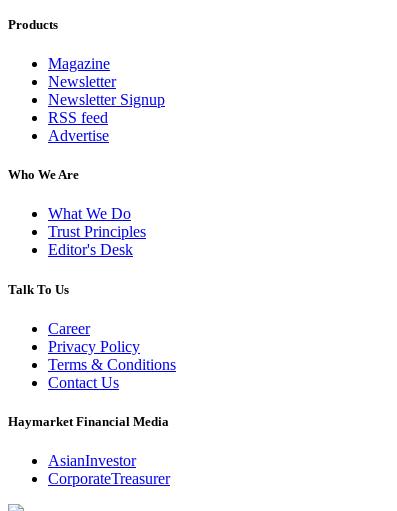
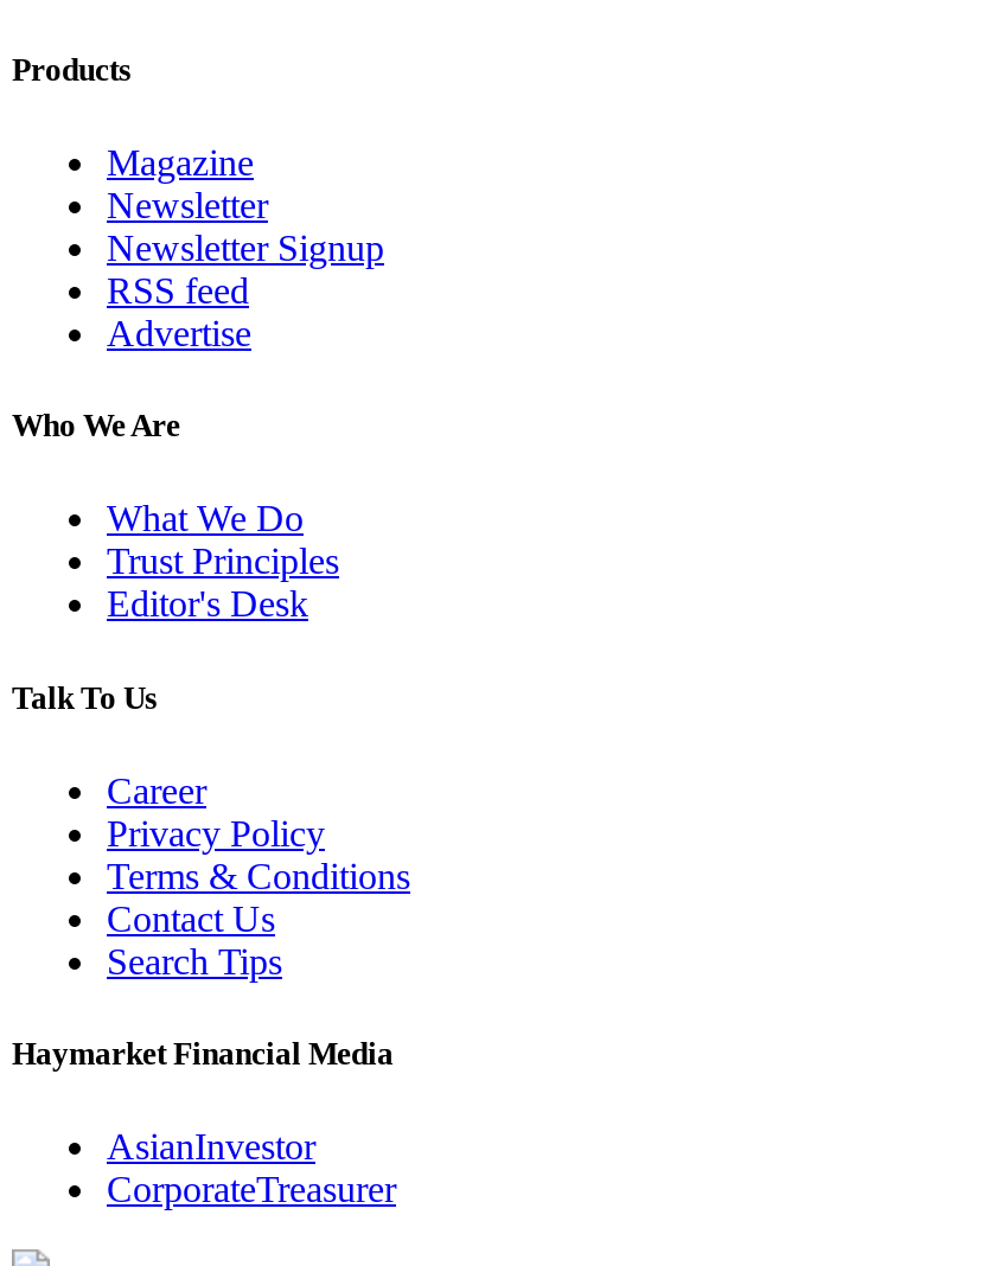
none -> [107,941,282,981] Search Tips

